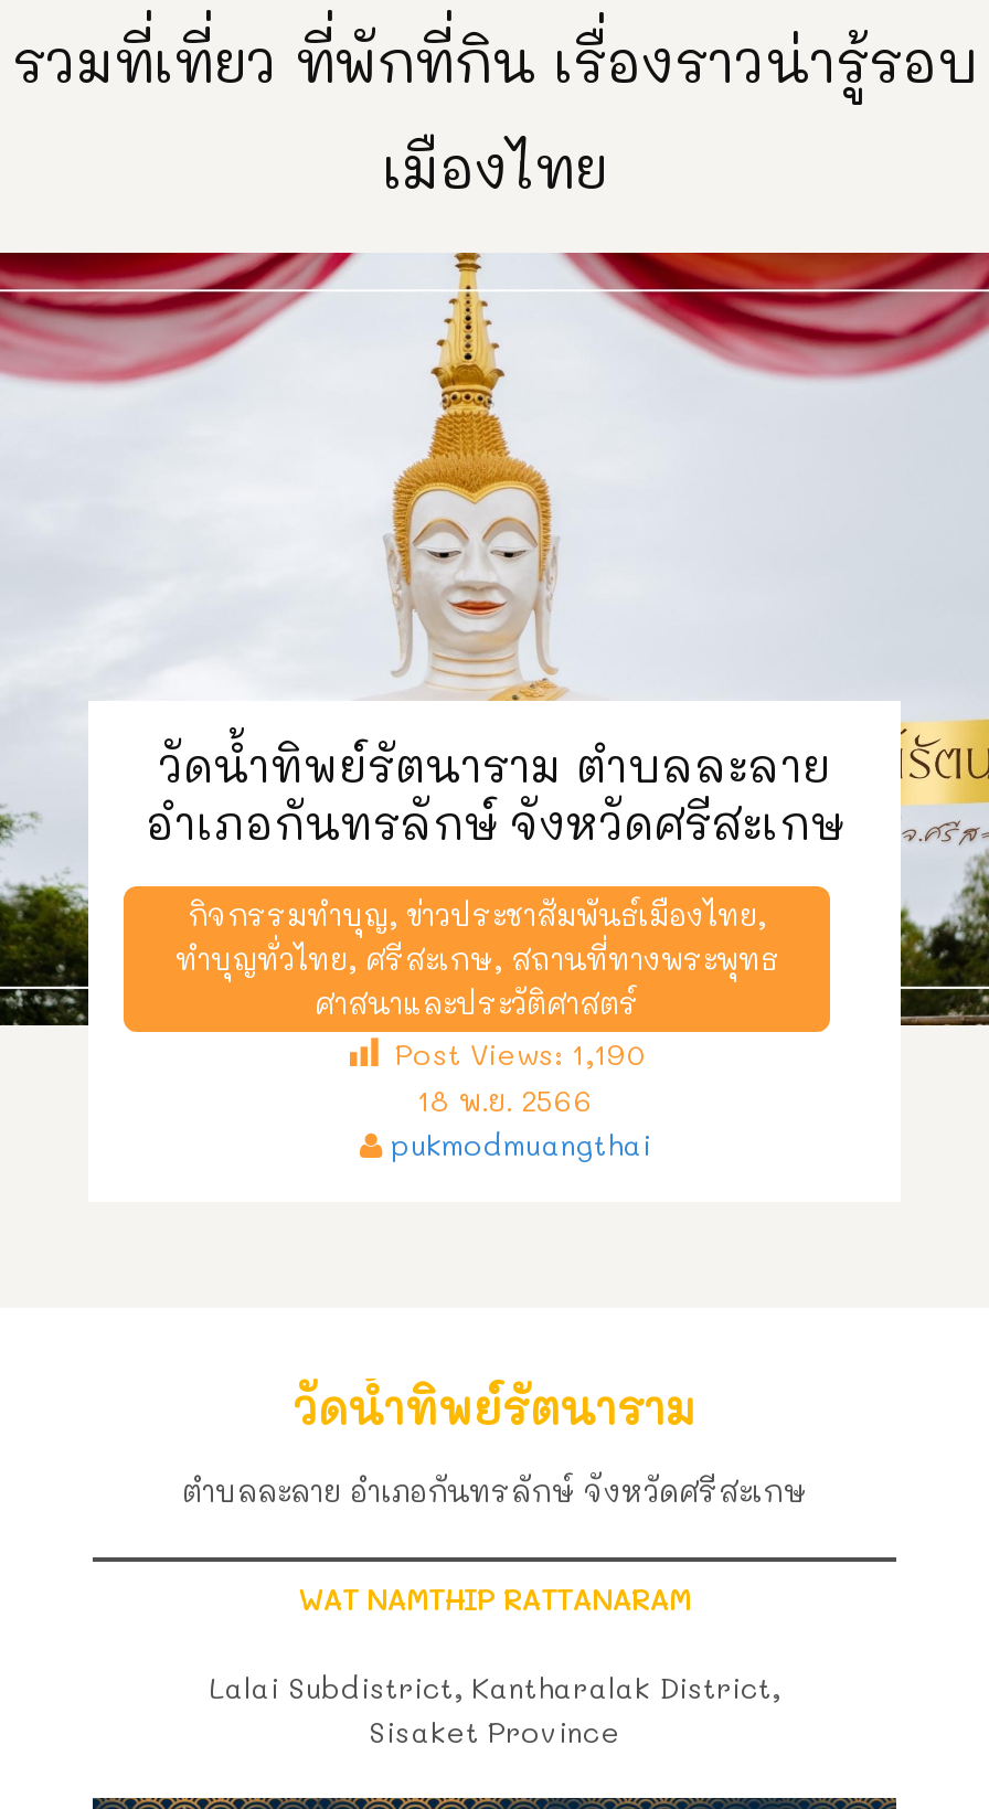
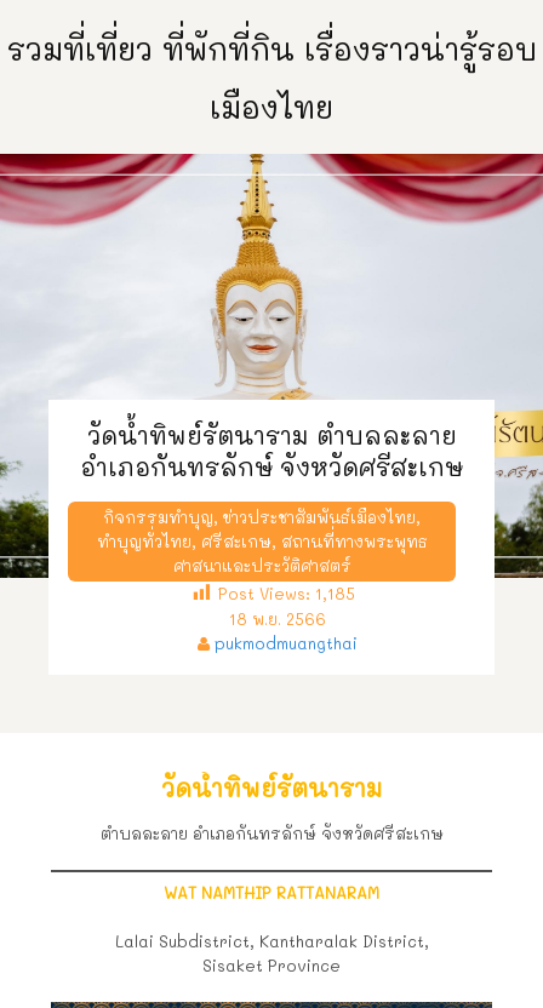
[395,1034,647,1071] Post Views: 1,190 -> [218,582,355,603] Post Views: 1,185

